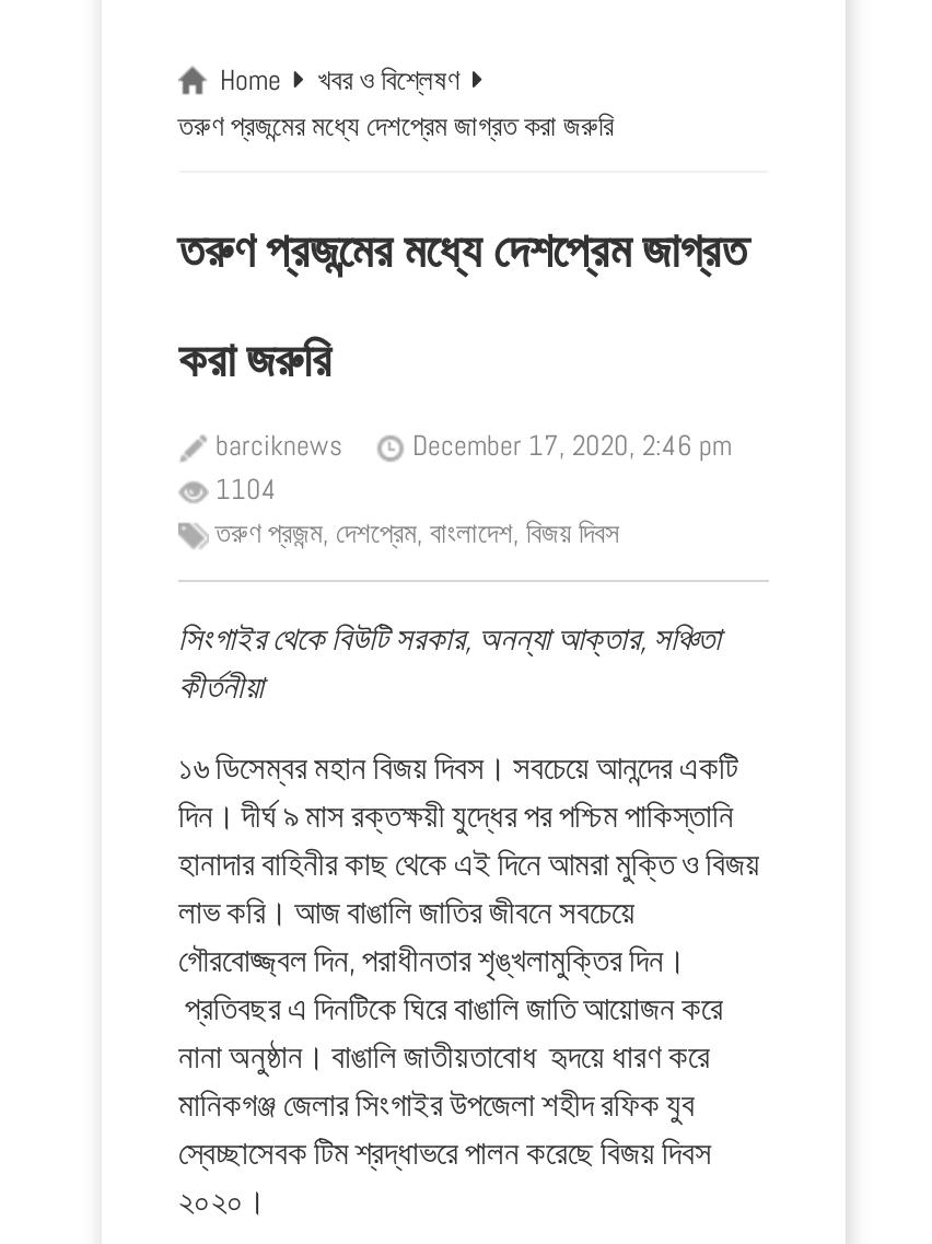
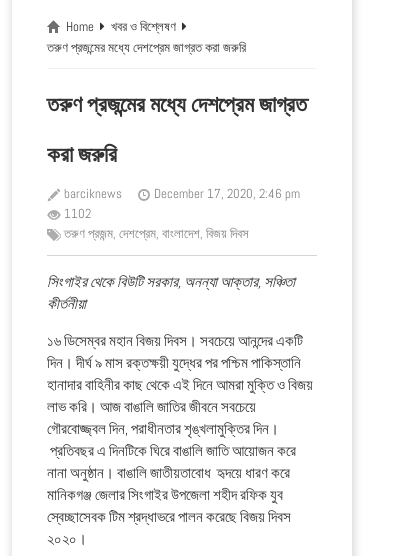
[215,470,277,508] 1104 -> [64,205,91,222] 1102

